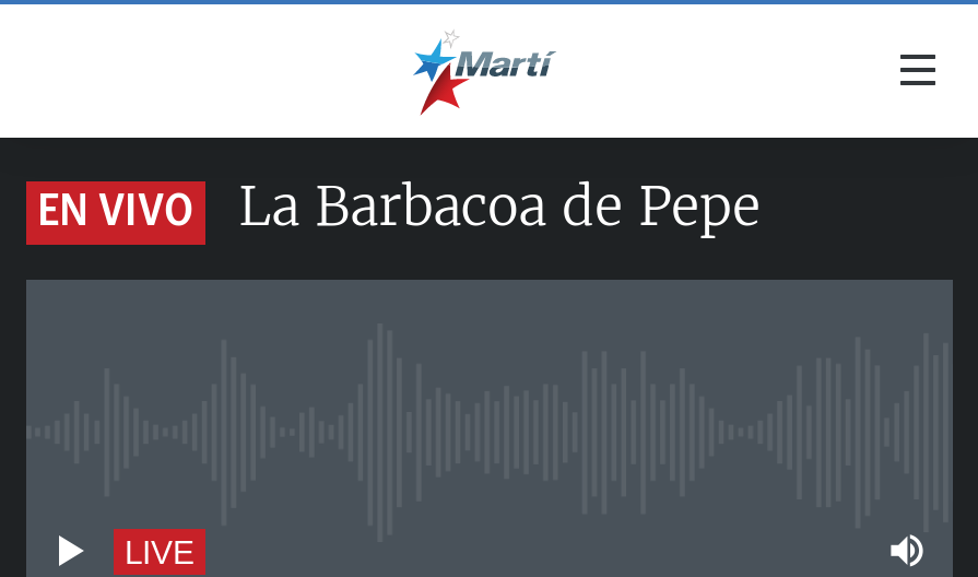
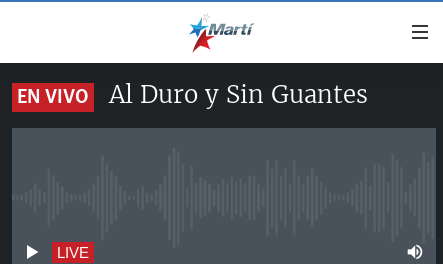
[238,173,761,240] La Barbacoa de Pepe -> [109,79,368,110] Al Duro y Sin Guantes

